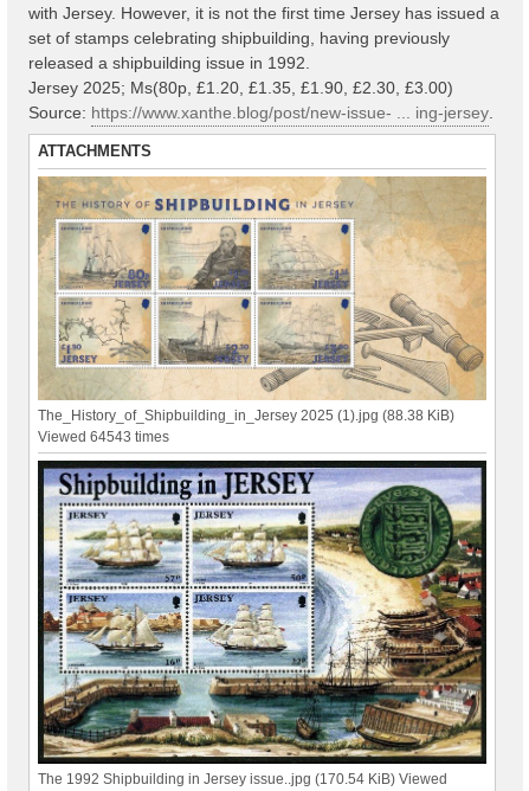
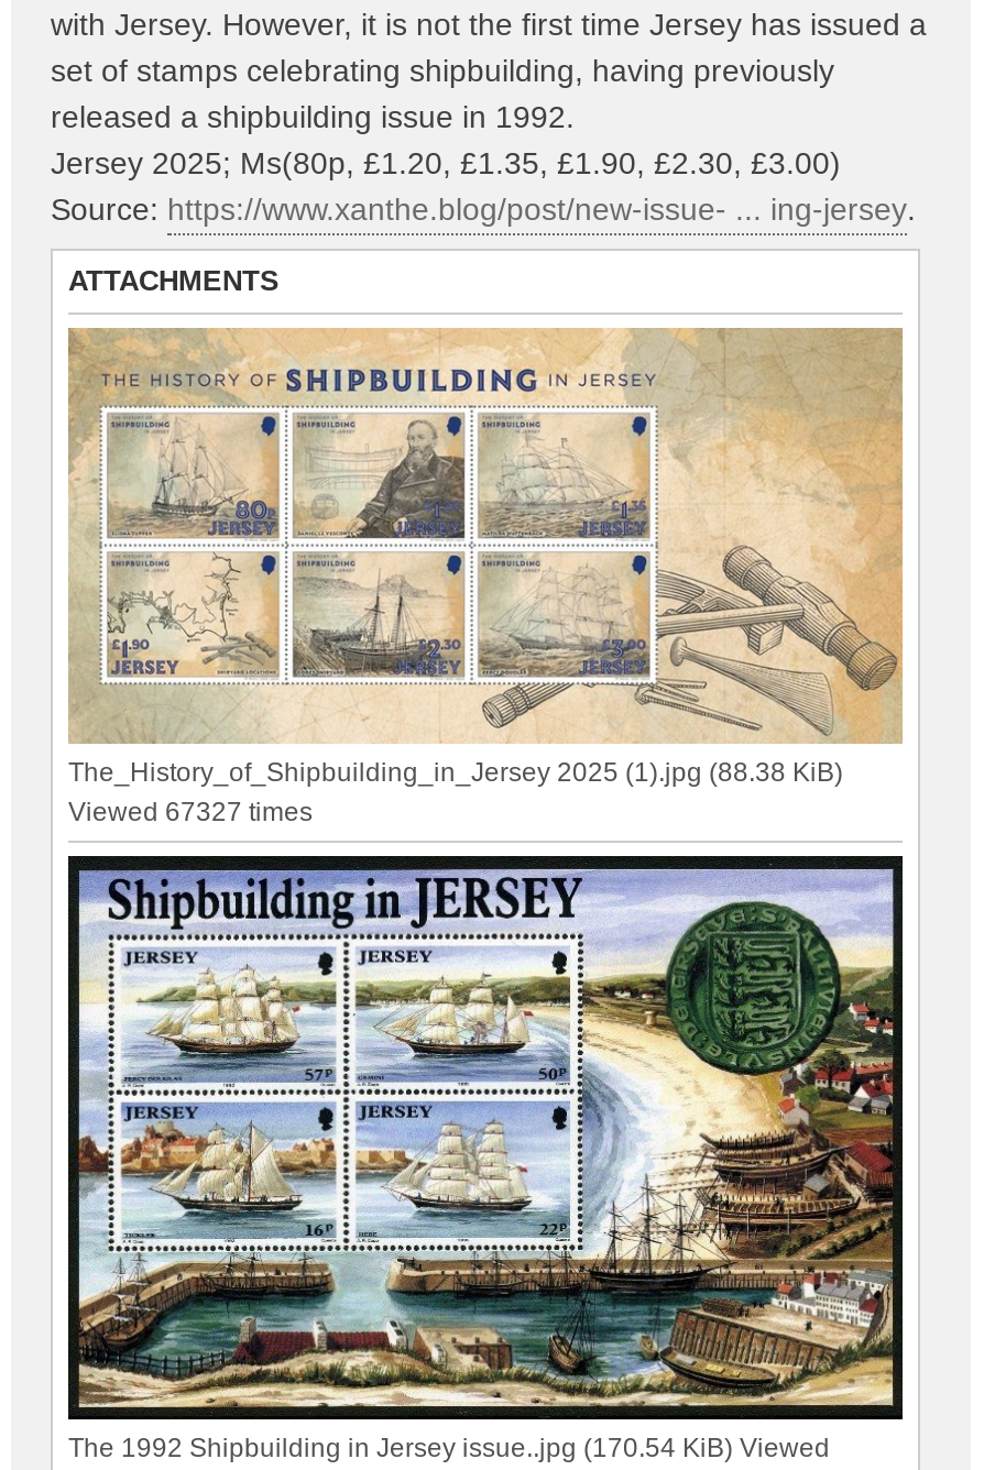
[38,429,169,446] Viewed 64543 times -> [68,797,313,828] Viewed 67327 times

